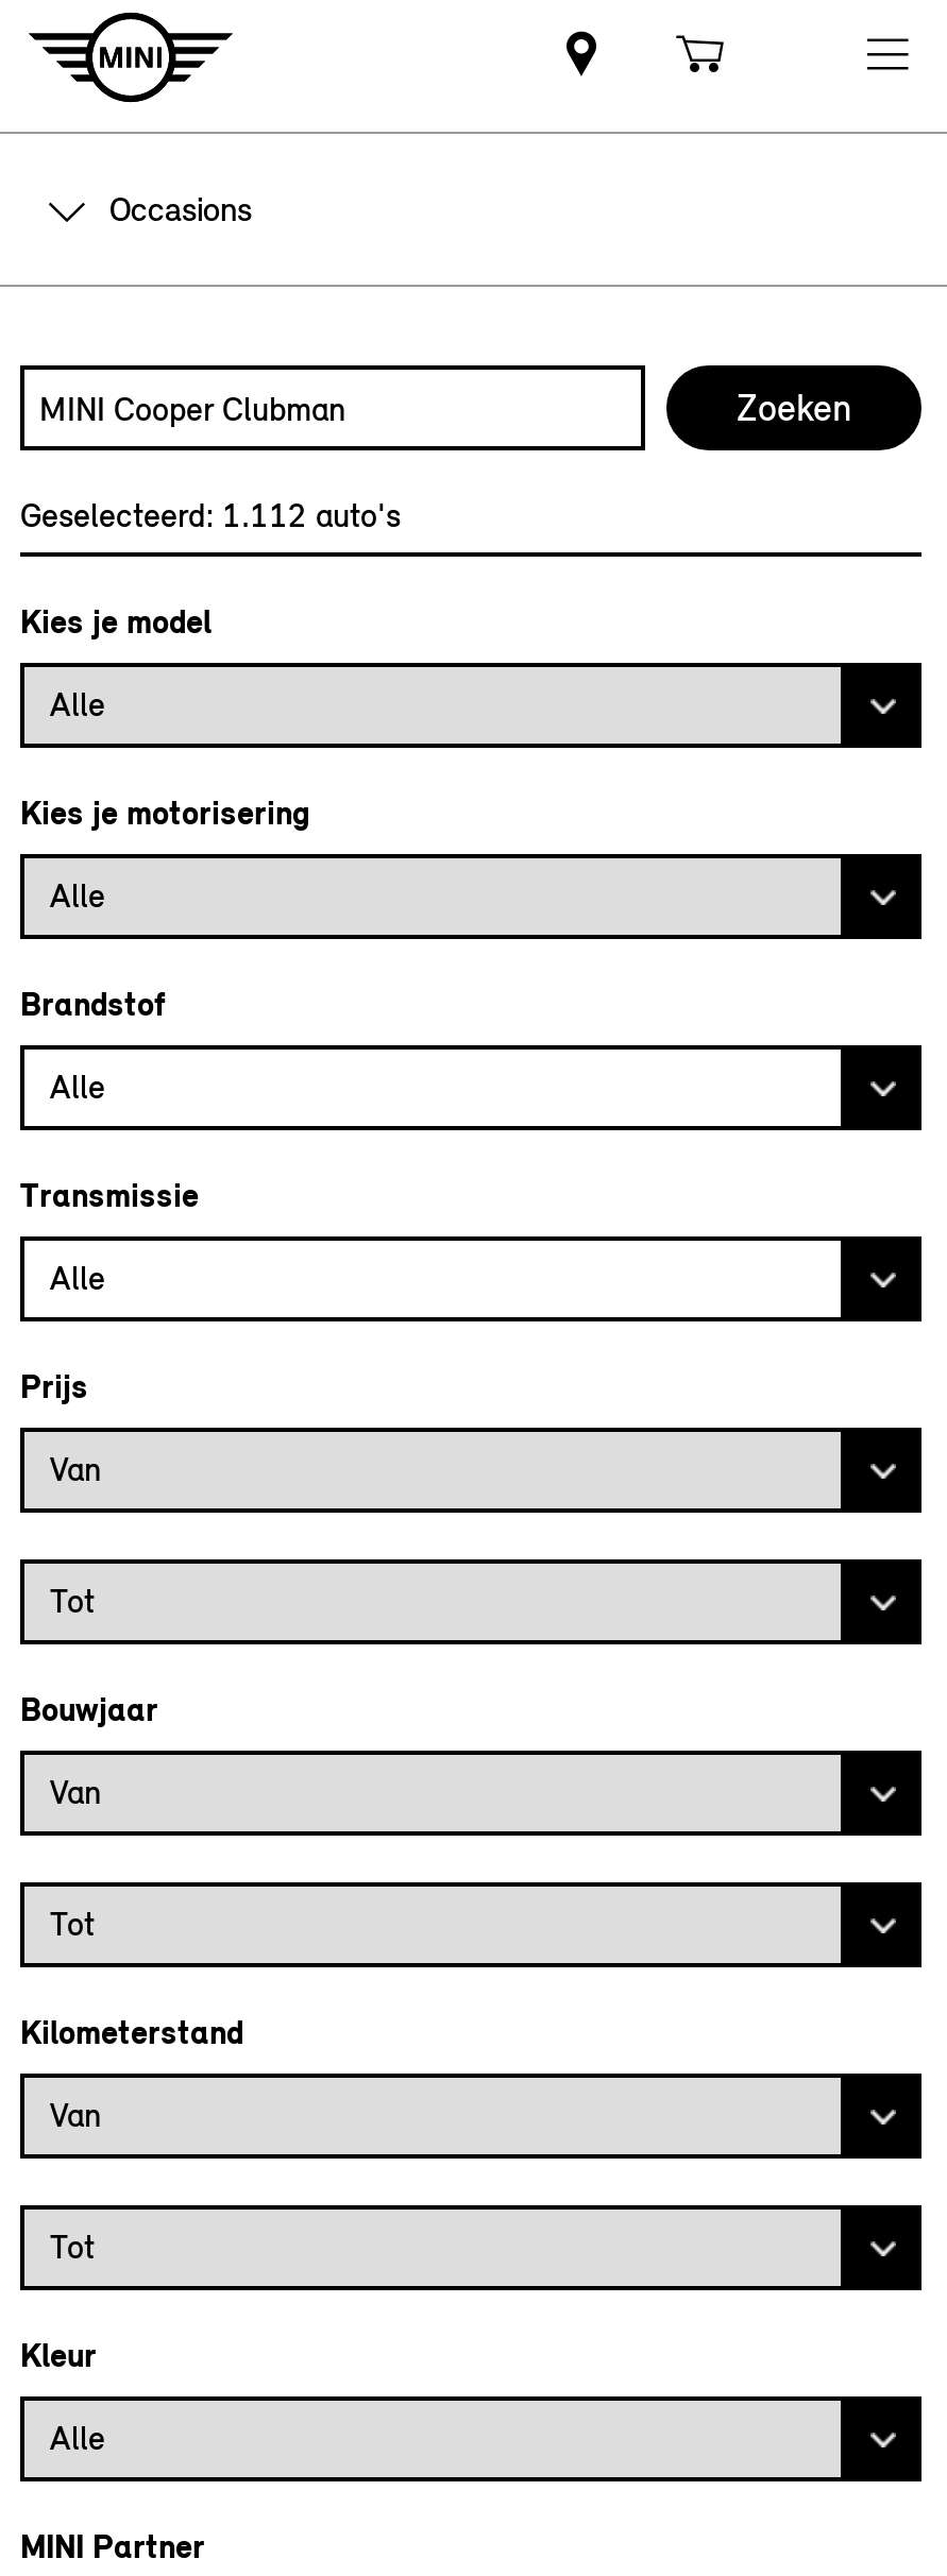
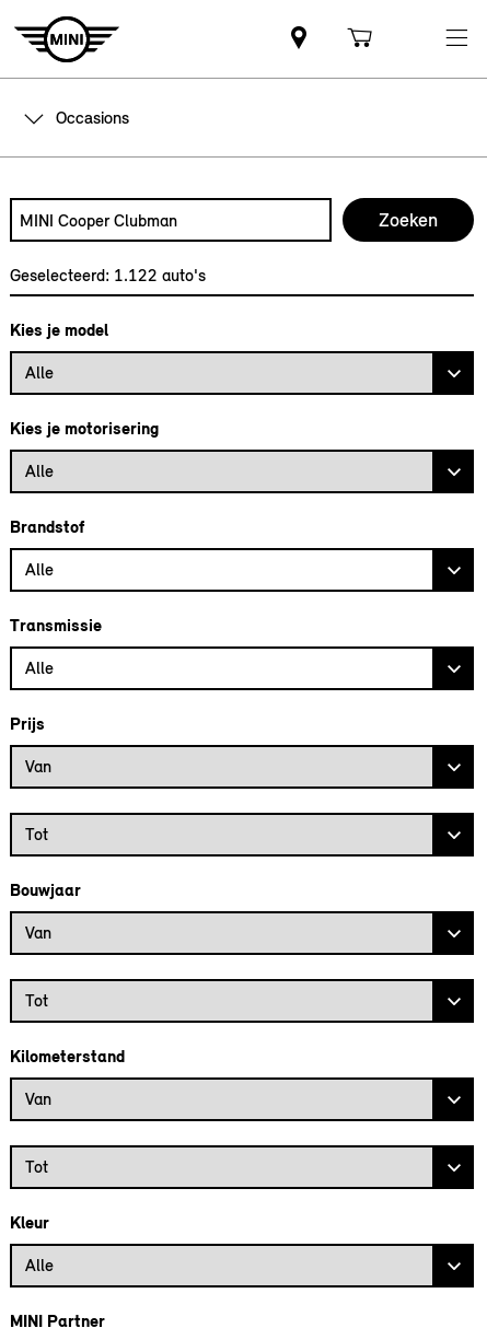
[20,495,401,535] Geselecteerd: 1.112 auto's -> [10,265,206,286] Geselecteerd: 1.122 auto's

